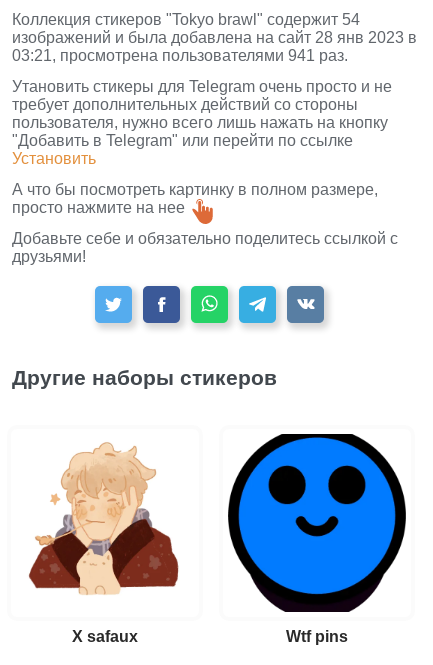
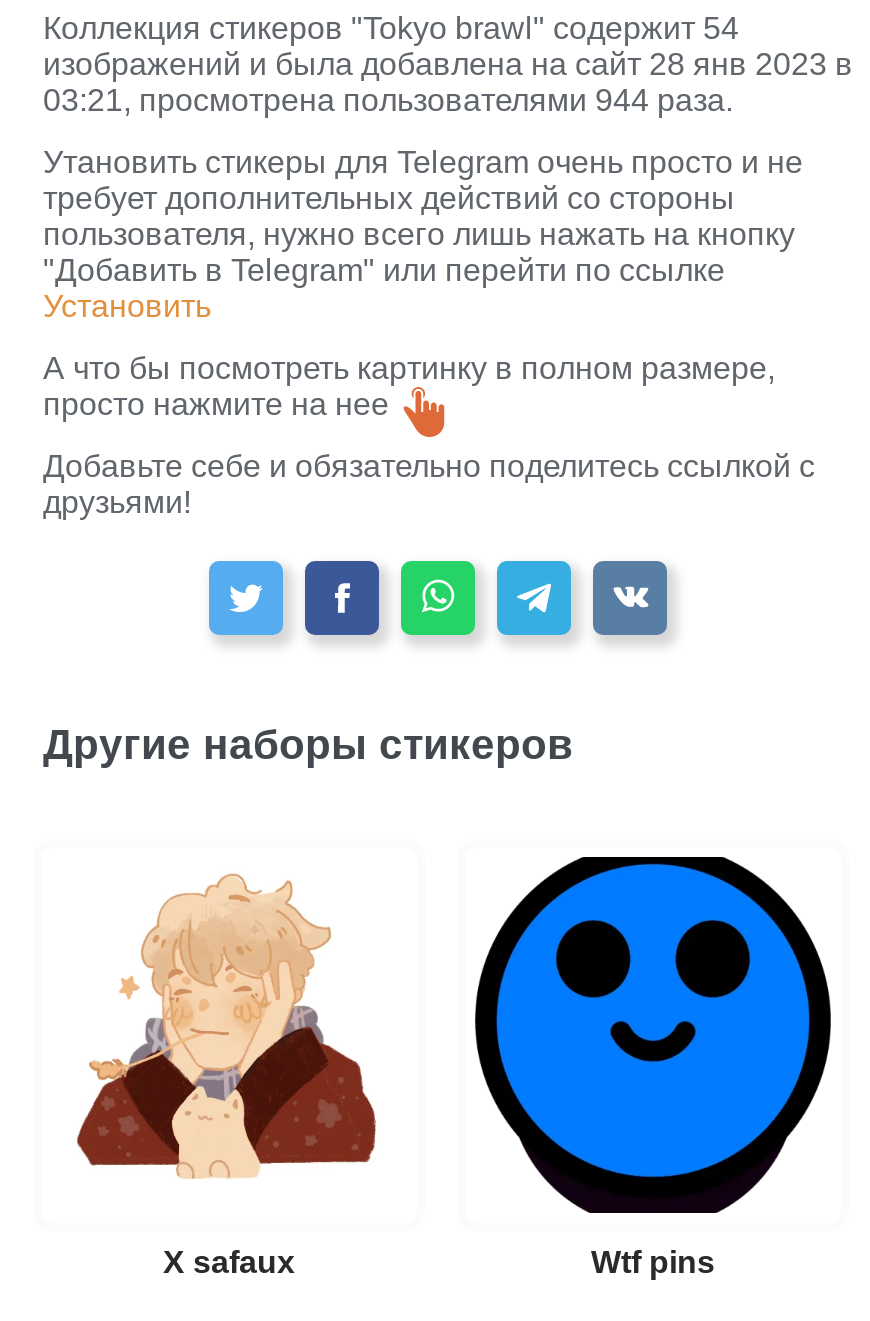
[12,47,348,64] 03:21, просмотрена пользователями 941 раз. -> [43,83,733,117] 03:21, просмотрена пользователями 944 раза.

